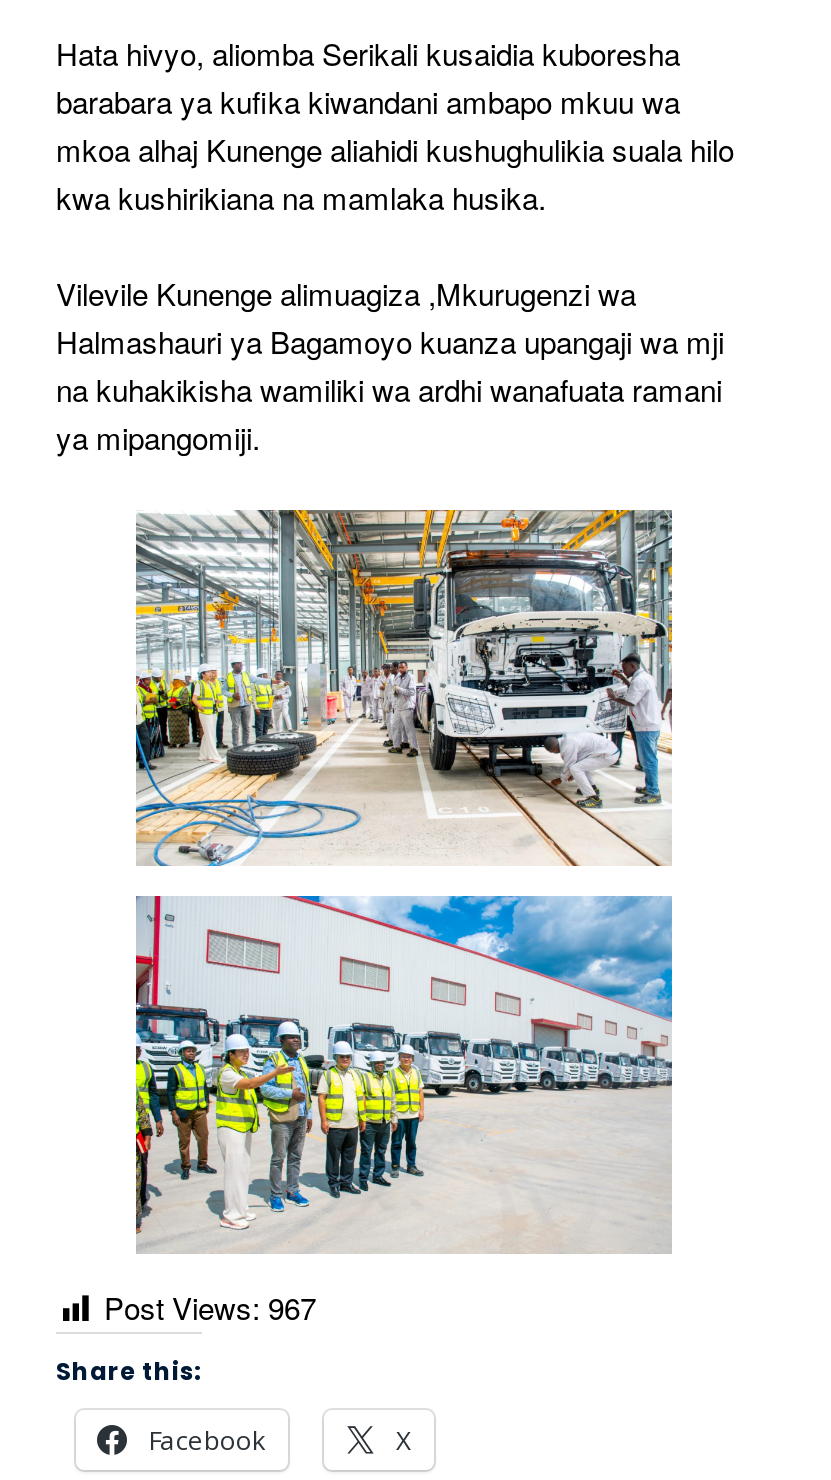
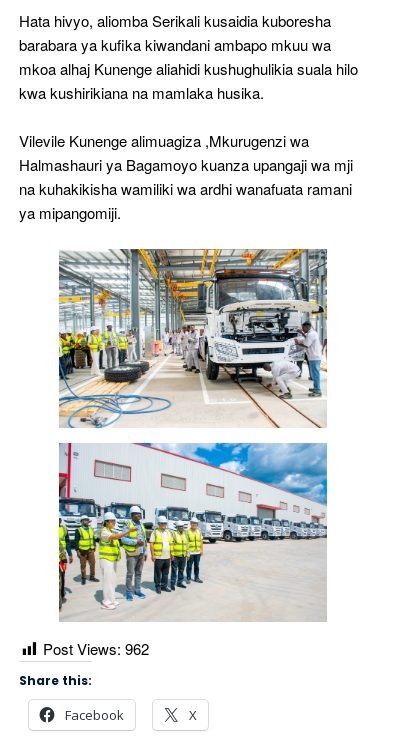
[104,1286,316,1328] Post Views: 967 -> [43,638,149,659] Post Views: 962

